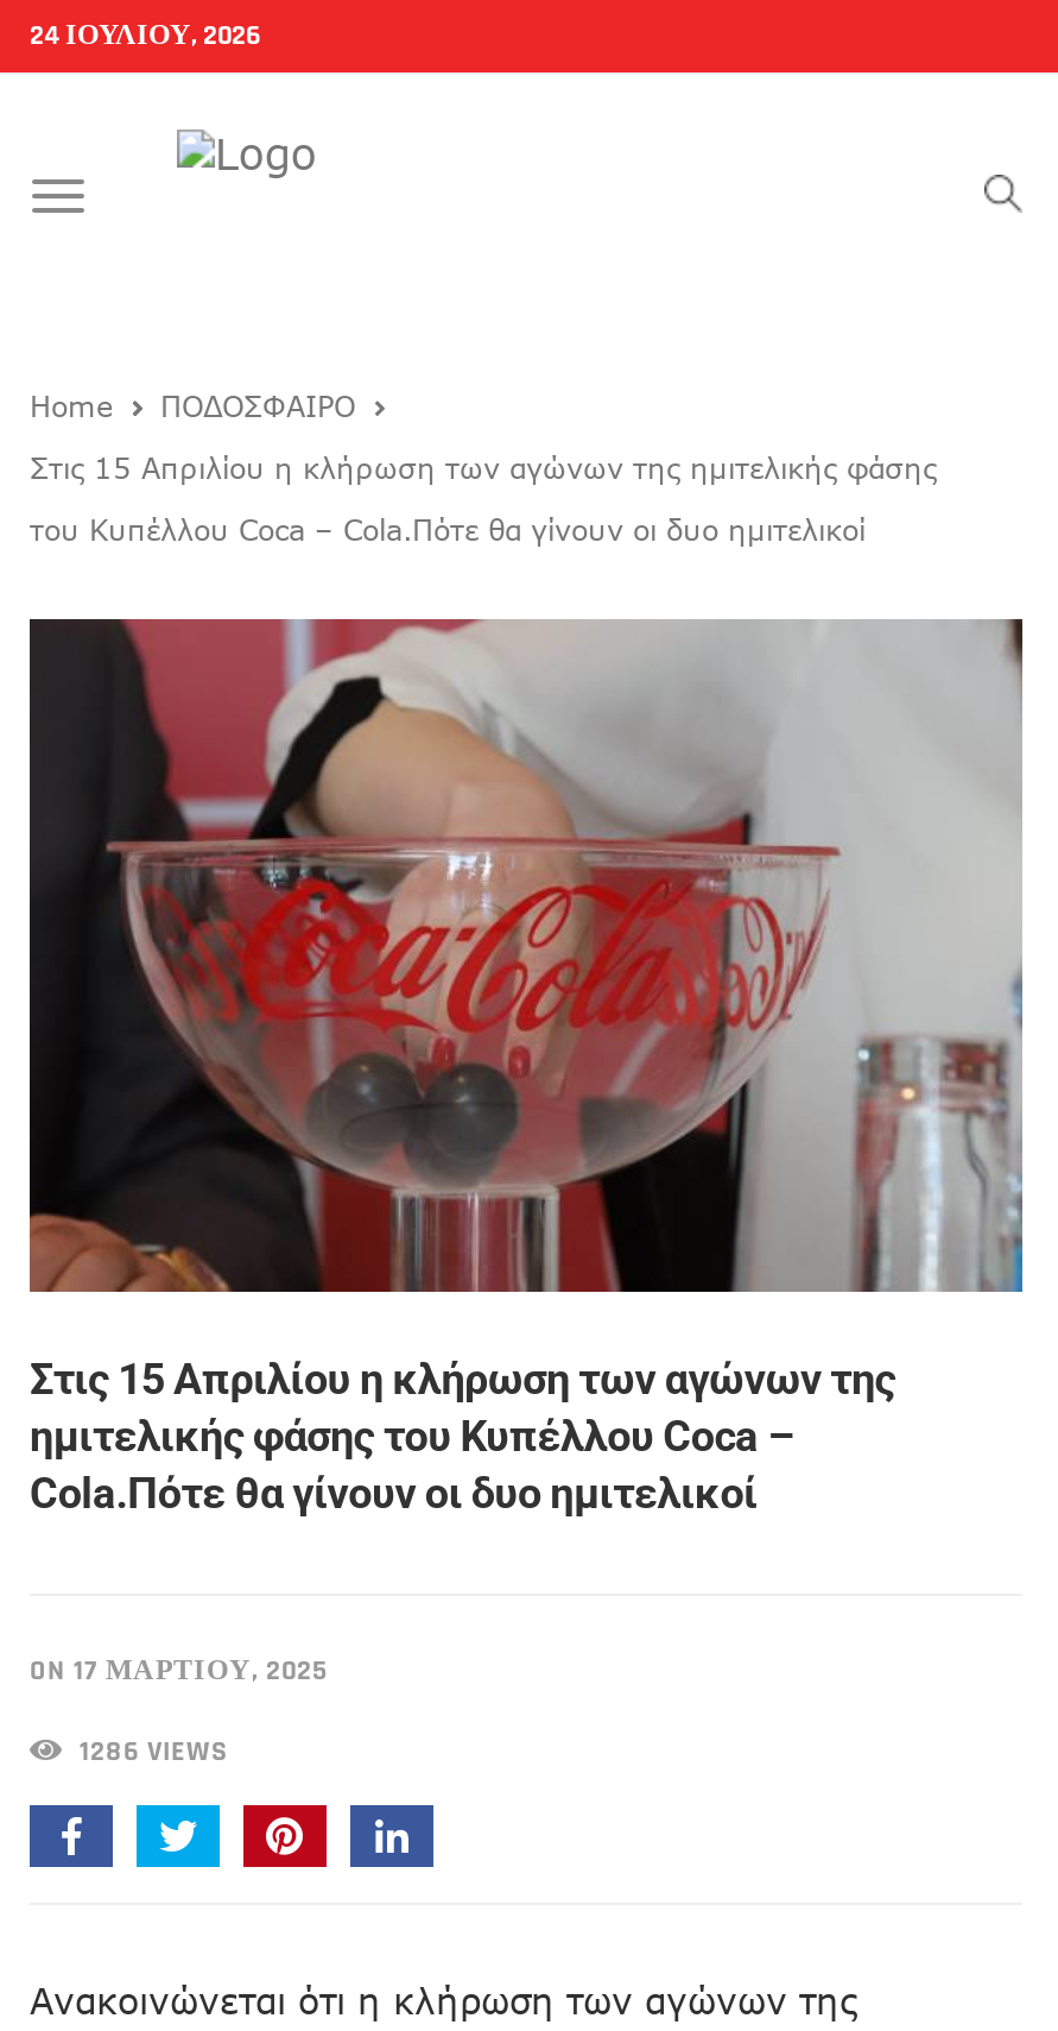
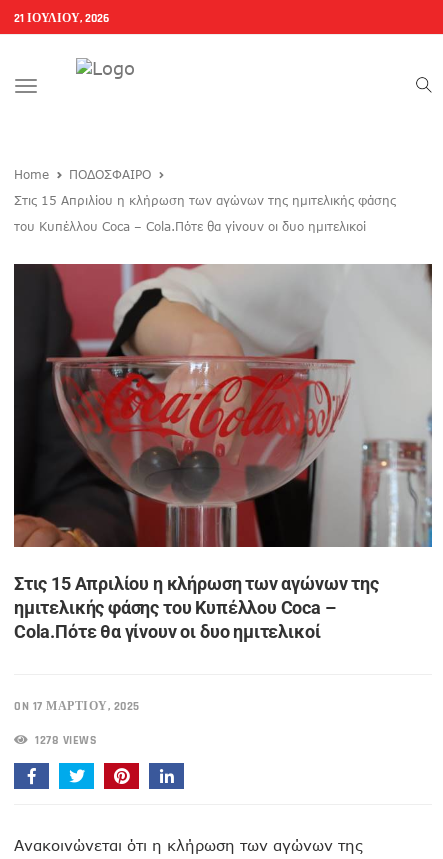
[30,18,260,53] 24 ΙΟΥΛΊΟΥ, 2026 -> [14,11,109,26] 21 ΙΟΥΛΊΟΥ, 2026
[71,1733,227,1769] 1286 VIEWS -> [31,733,96,748] 1278 VIEWS

